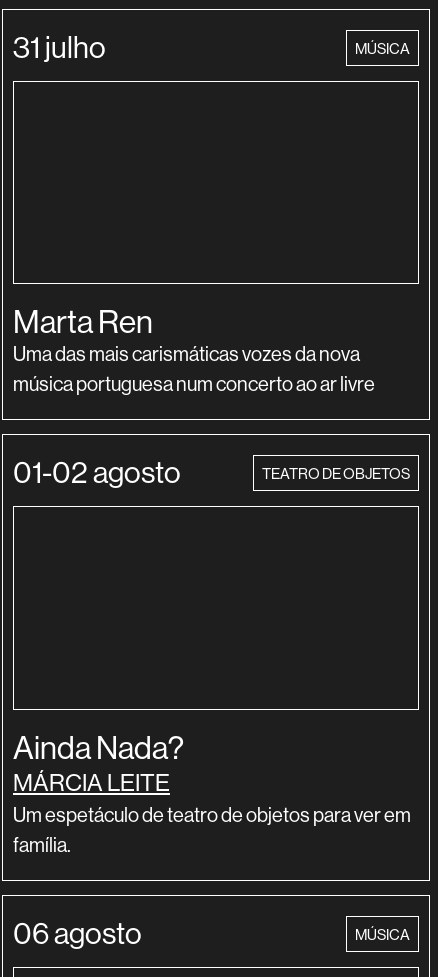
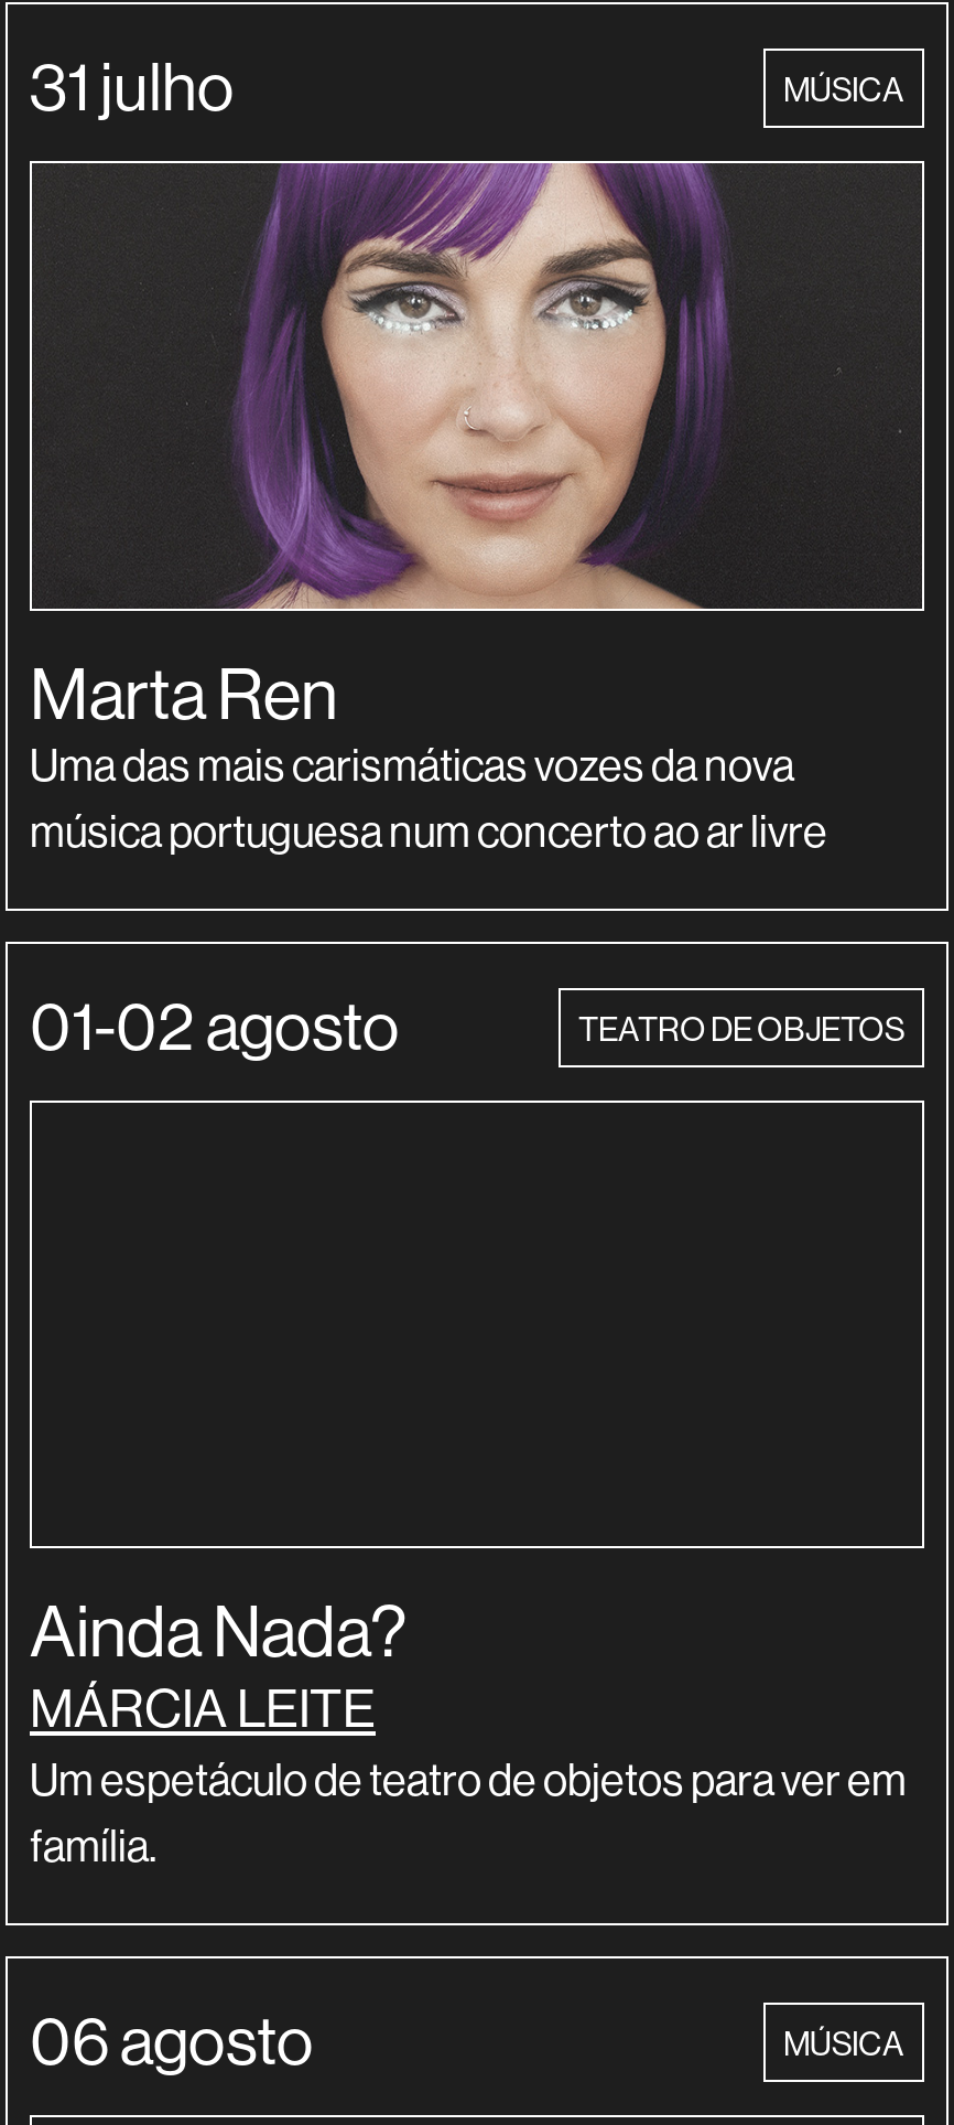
none -> [219,162,733,610] [image]

